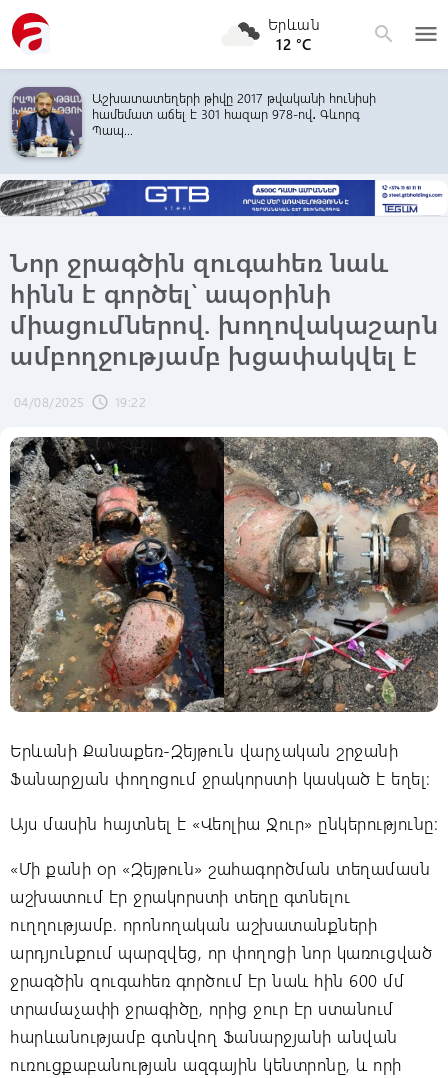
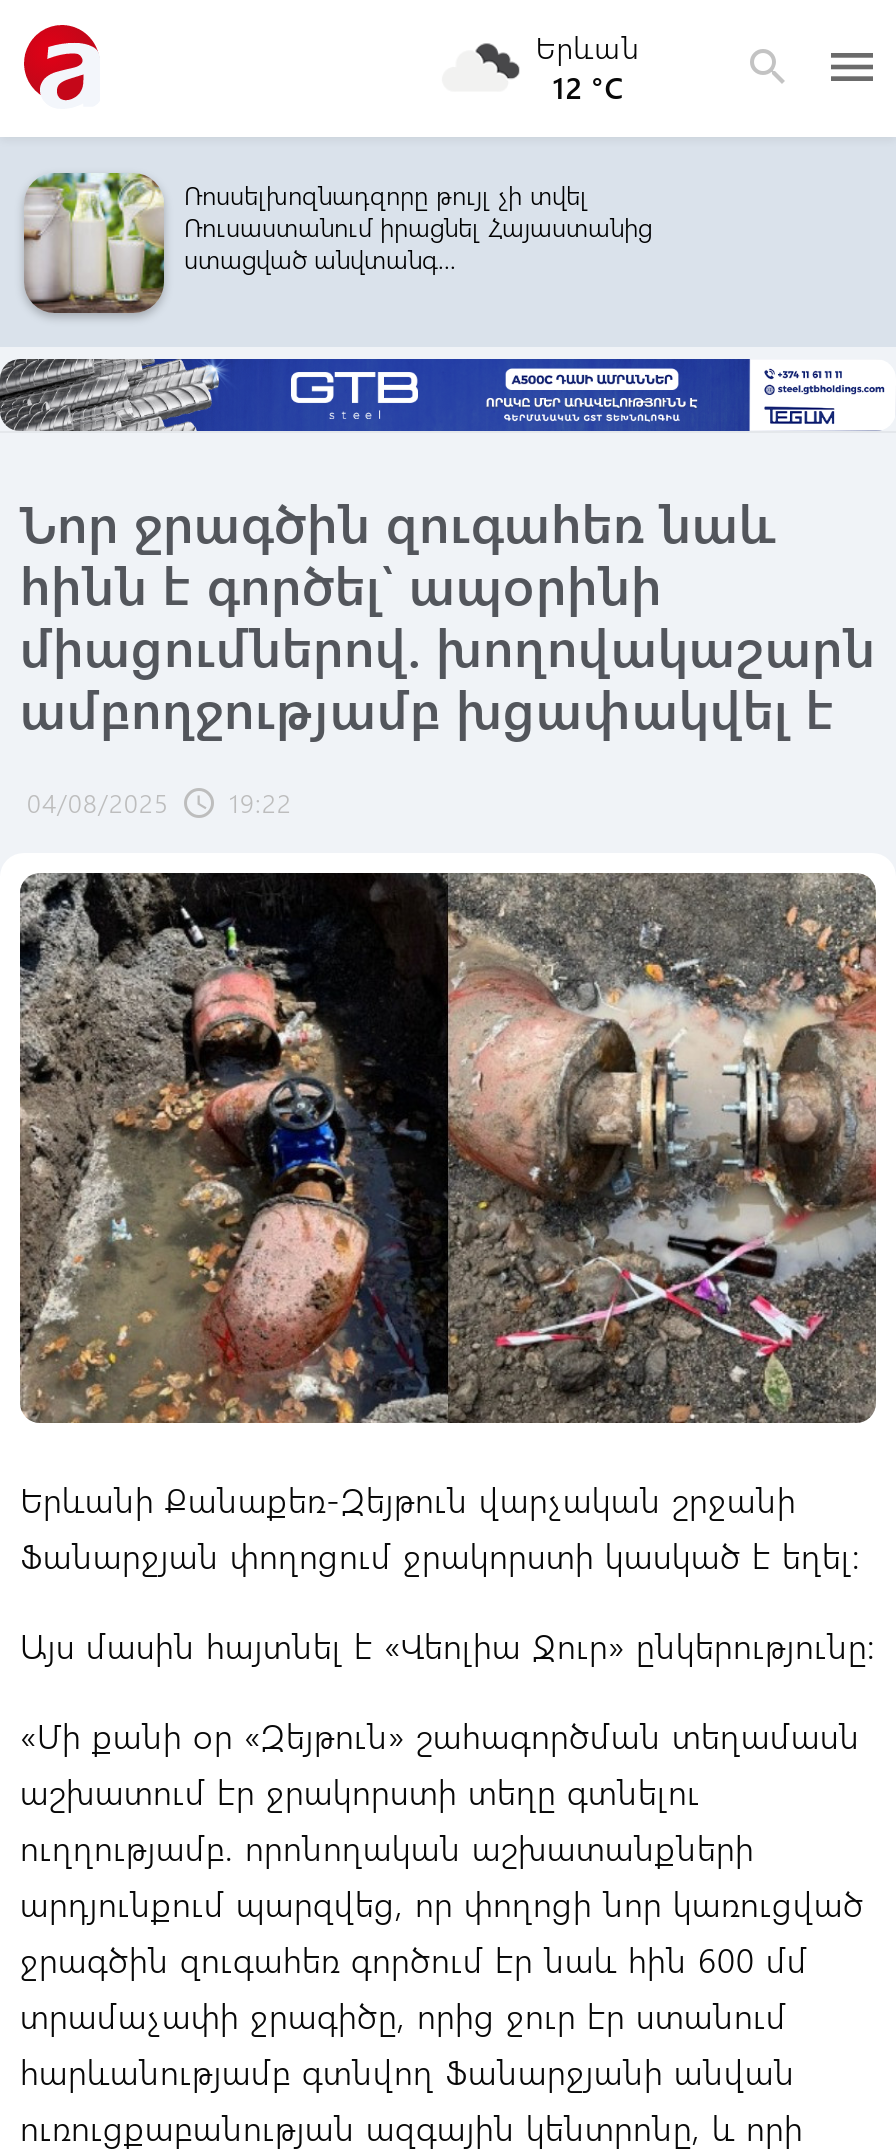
[11,86,376,157] [image] | Աշխատատեղերի թիվը 2017 թվականի հունիսի | համեմատ աճել է 301 հազար 978-ով․ Գևորգ | Պապ... -> [24,173,652,315] [image] | Ռոսսելխոզնադզորը թույլ չի տվել | Ռուսաստանում իրացնել Հայաստանից | ստացված անվտանգ...

